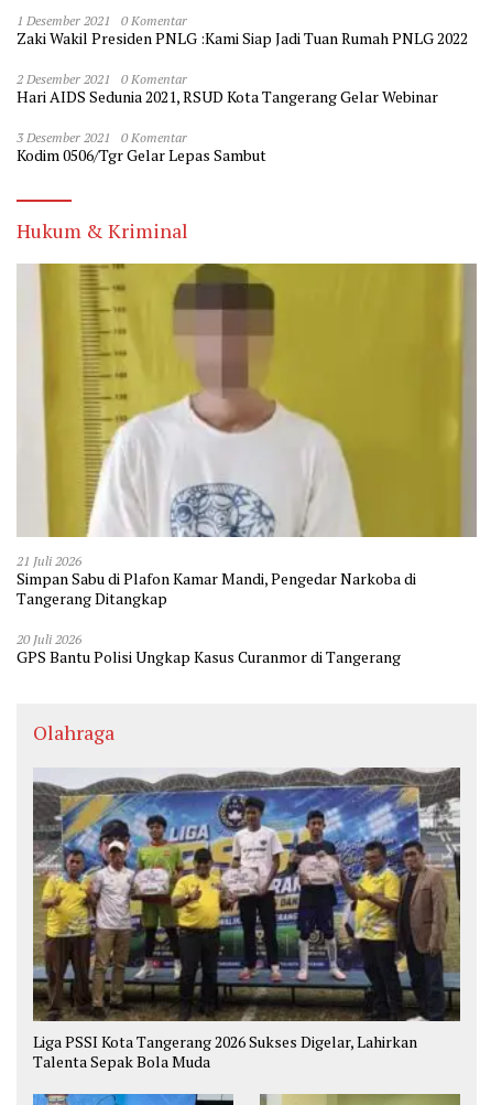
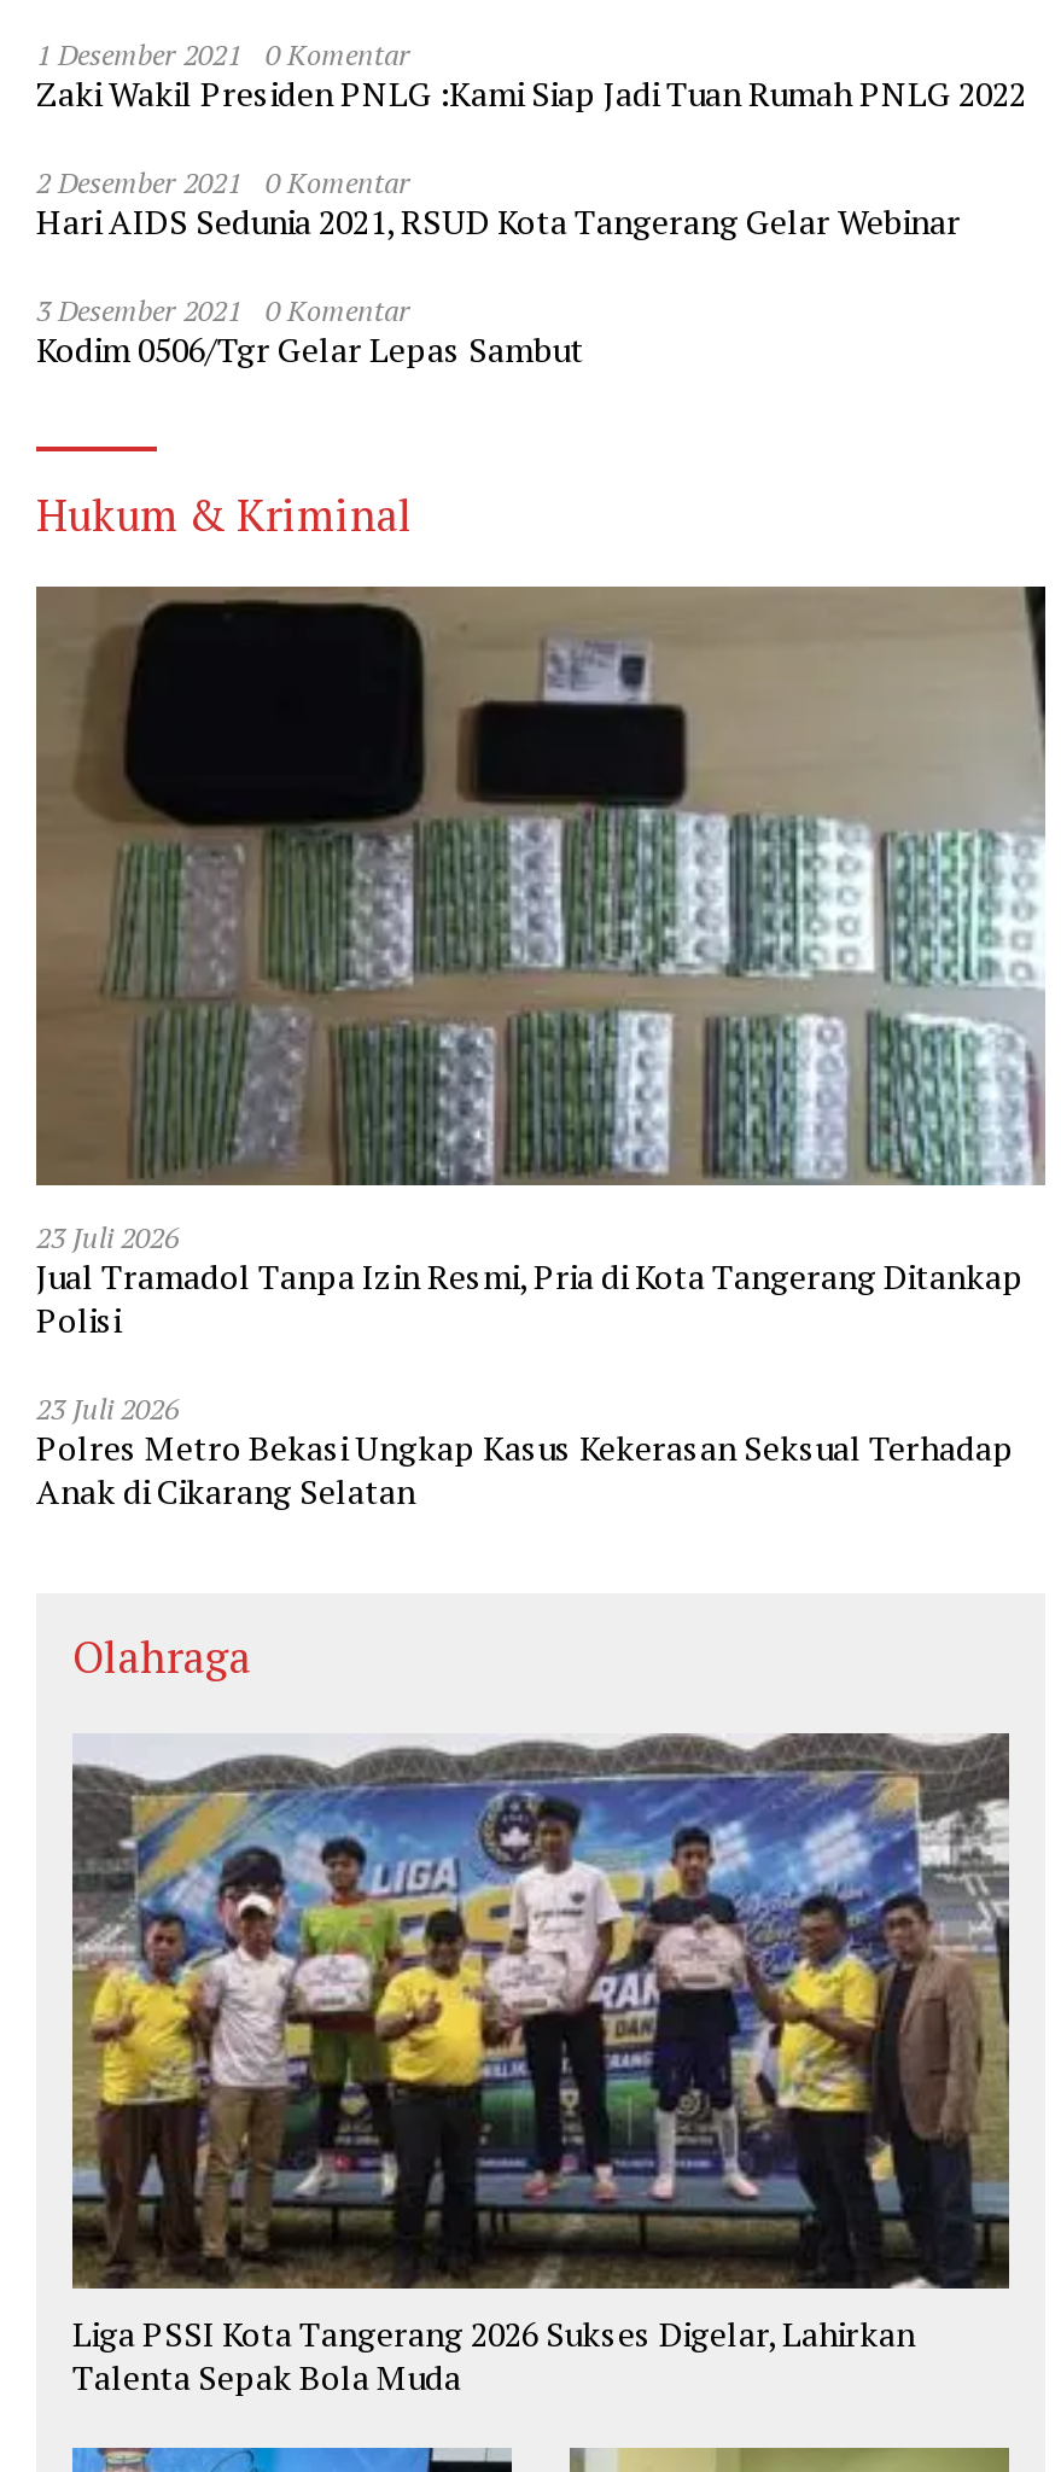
[17,264,478,608] [image] | 21 Juli 2026 | Simpan Sabu di Plafon Kamar Mandi, Pengedar Narkoba di | Tangerang Ditangkap -> [36,587,1045,1341] [image] | 23 Juli 2026 | Jual Tramadol Tanpa Izin Resmi, Pria di Kota Tangerang Ditankap | Polisi
[17,630,401,667] 20 Juli 2026 | GPS Bantu Polisi Ungkap Kasus Curanmor di Tangerang -> [36,1390,1014,1513] 23 Juli 2026 | Polres Metro Bekasi Ungkap Kasus Kekerasan Seksual Terhadap | Anak di Cikarang Selatan

